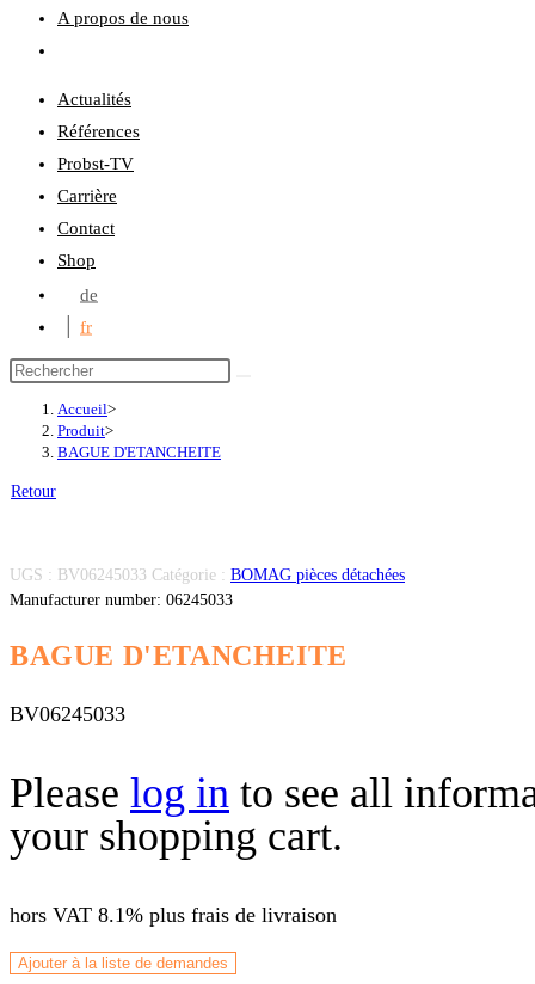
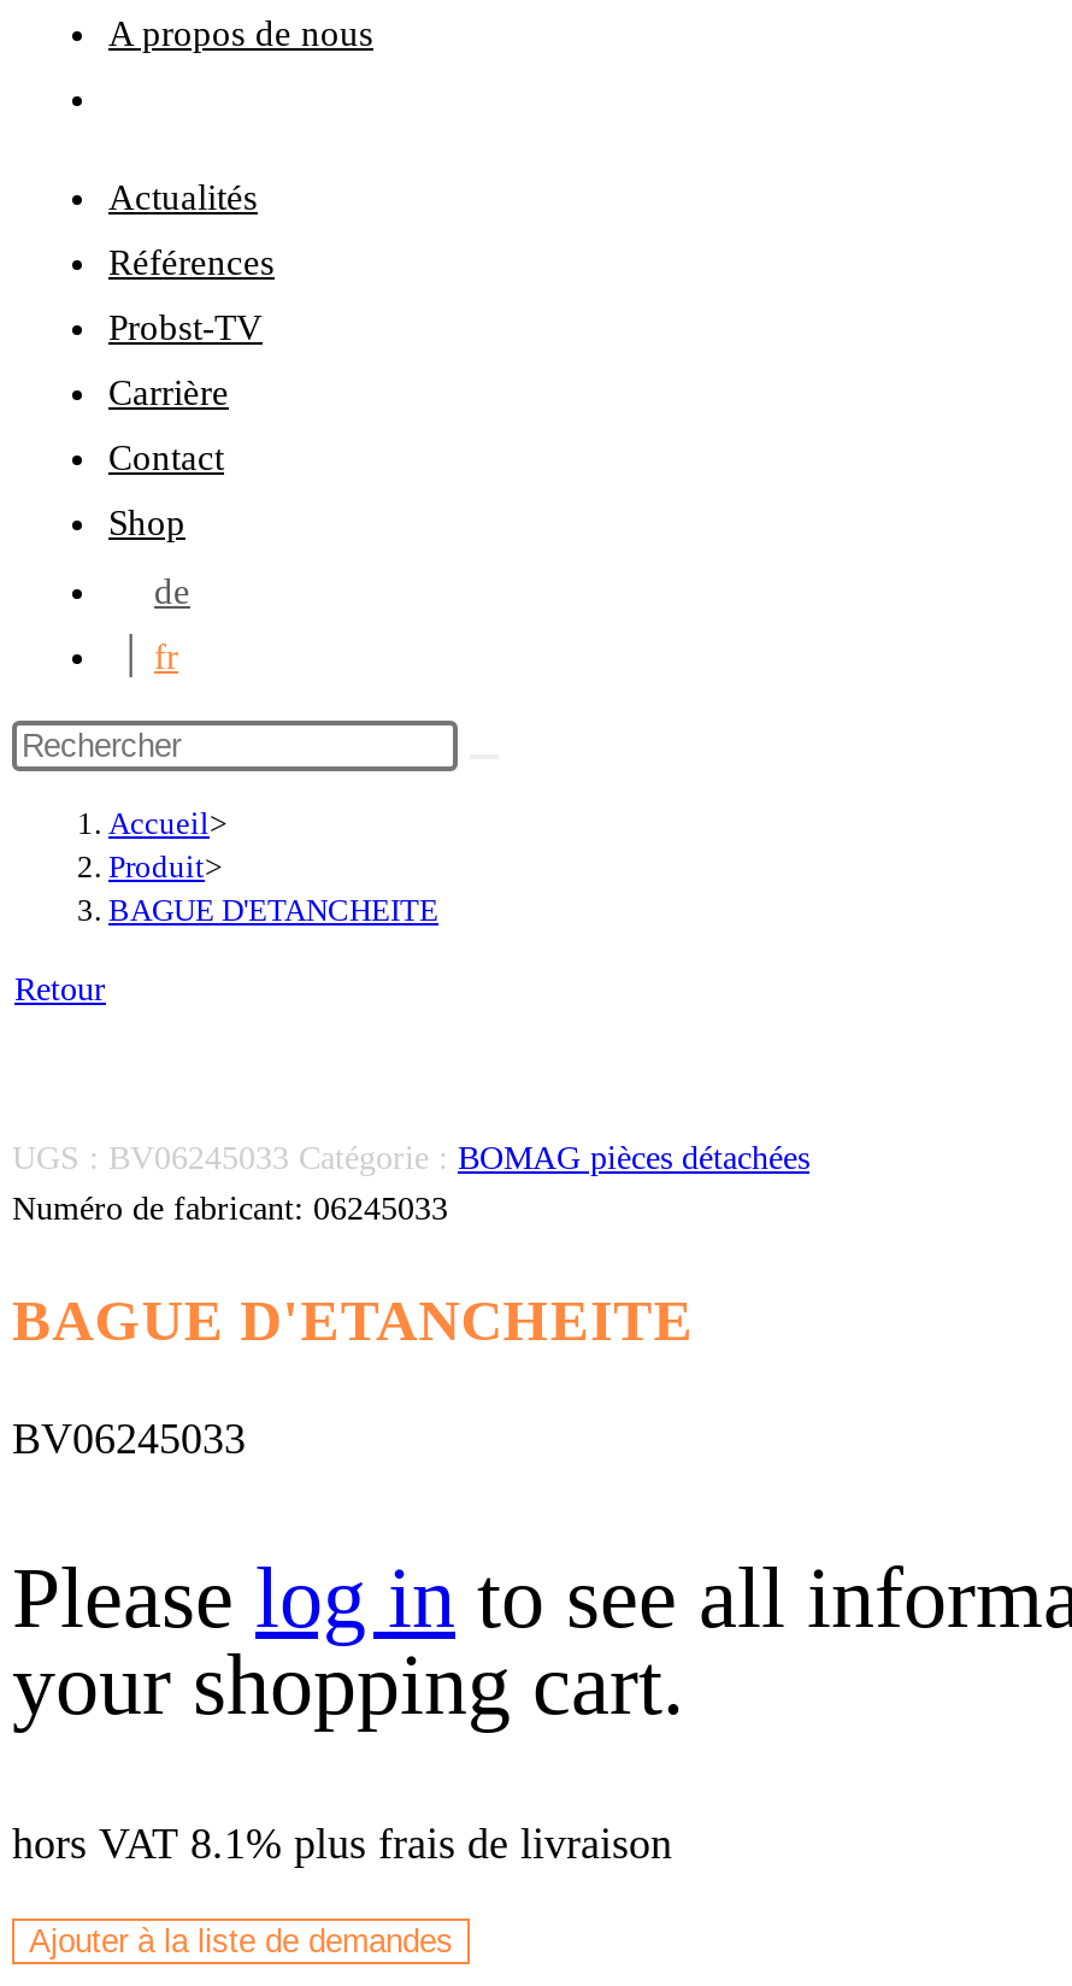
[10,591,233,609] Manufacturer number: 06245033 -> [12,1191,448,1227] Numéro de fabricant: 06245033

